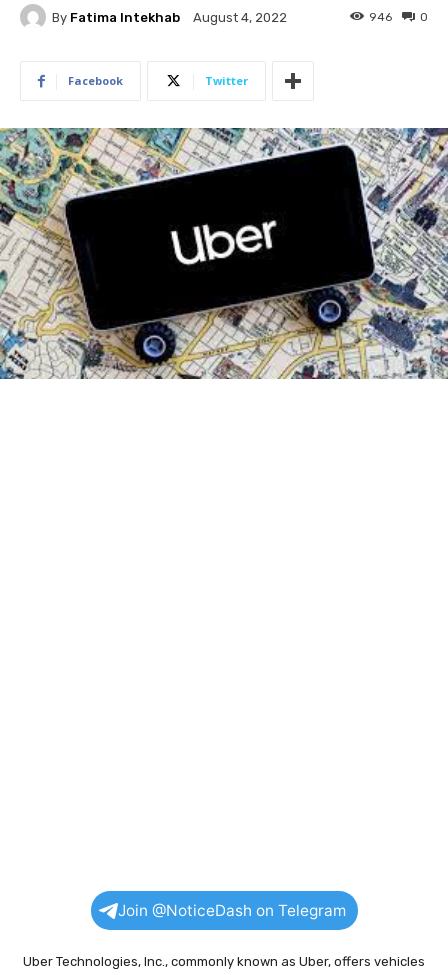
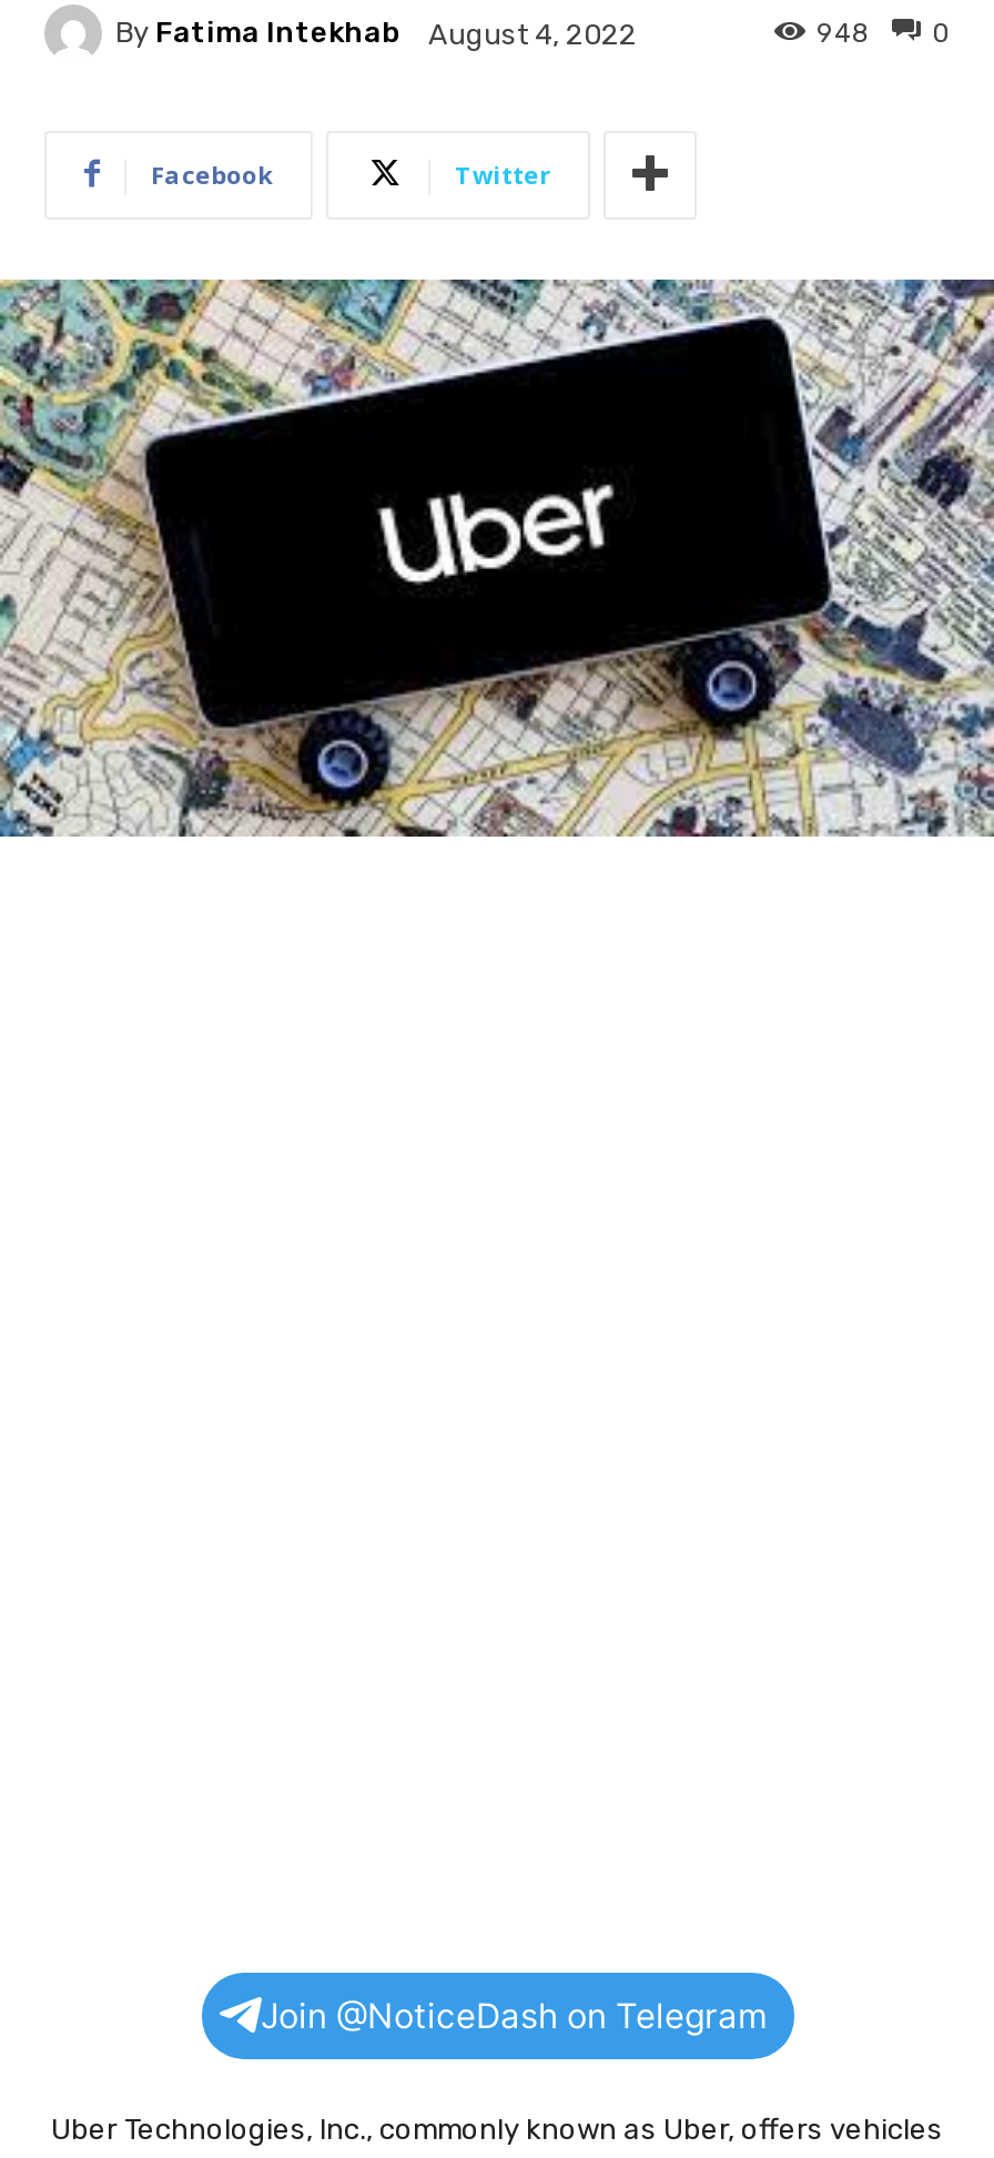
[369,10,428,24] 946 0 -> [816,17,950,48] 948 0

